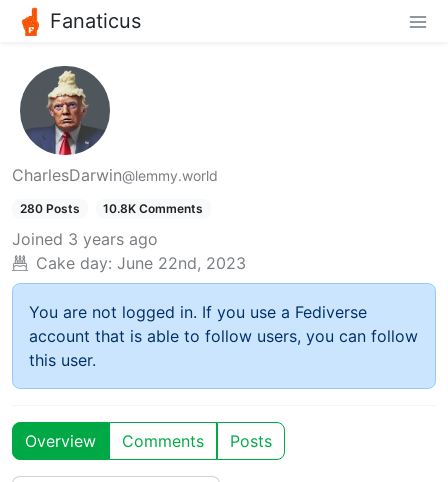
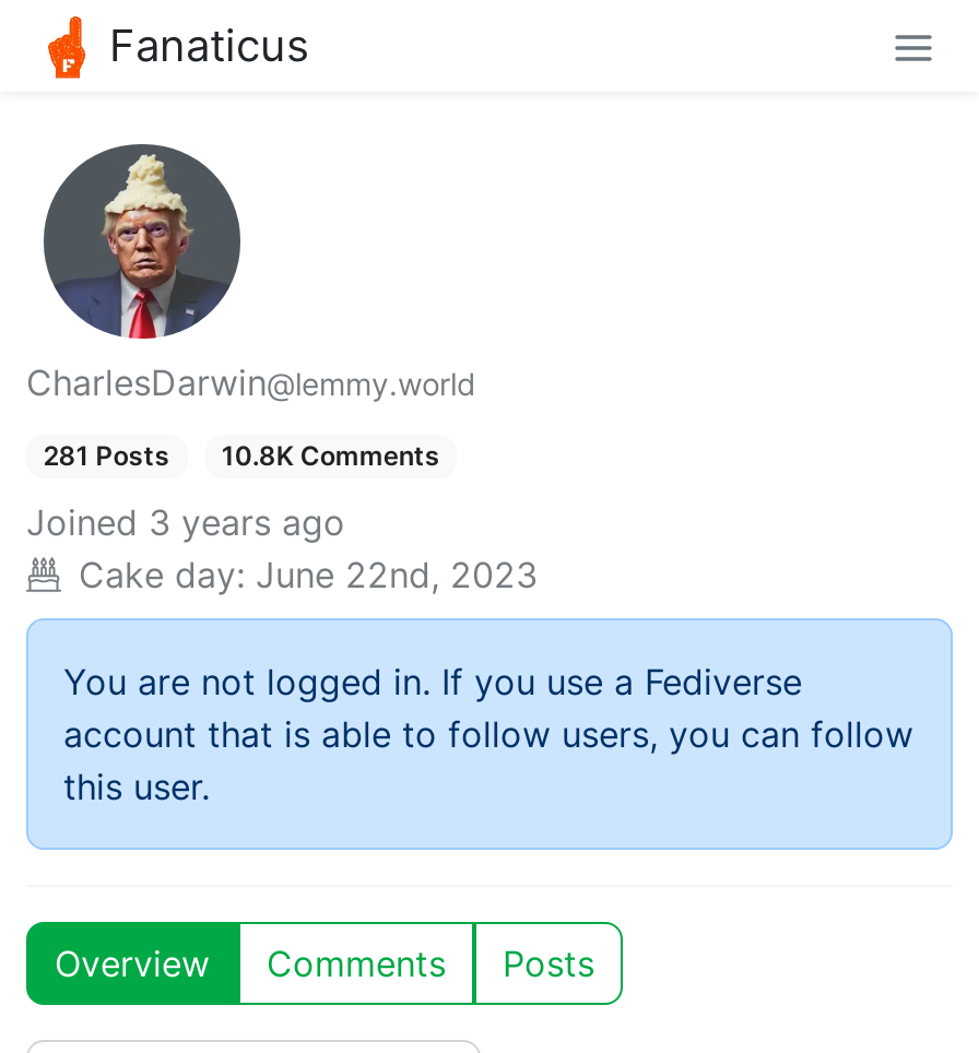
[20,201,203,216] 280 Posts 10.8K Comments -> [43,439,440,472] 281 Posts 10.8K Comments

